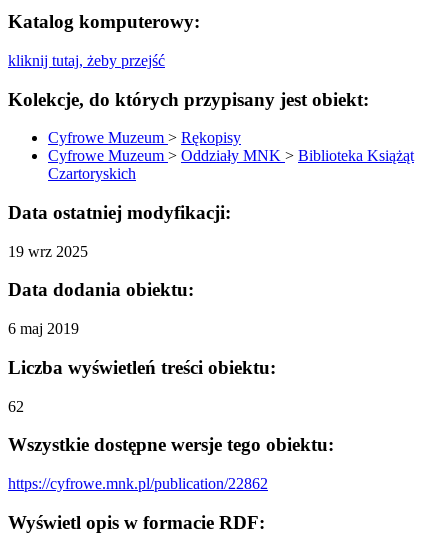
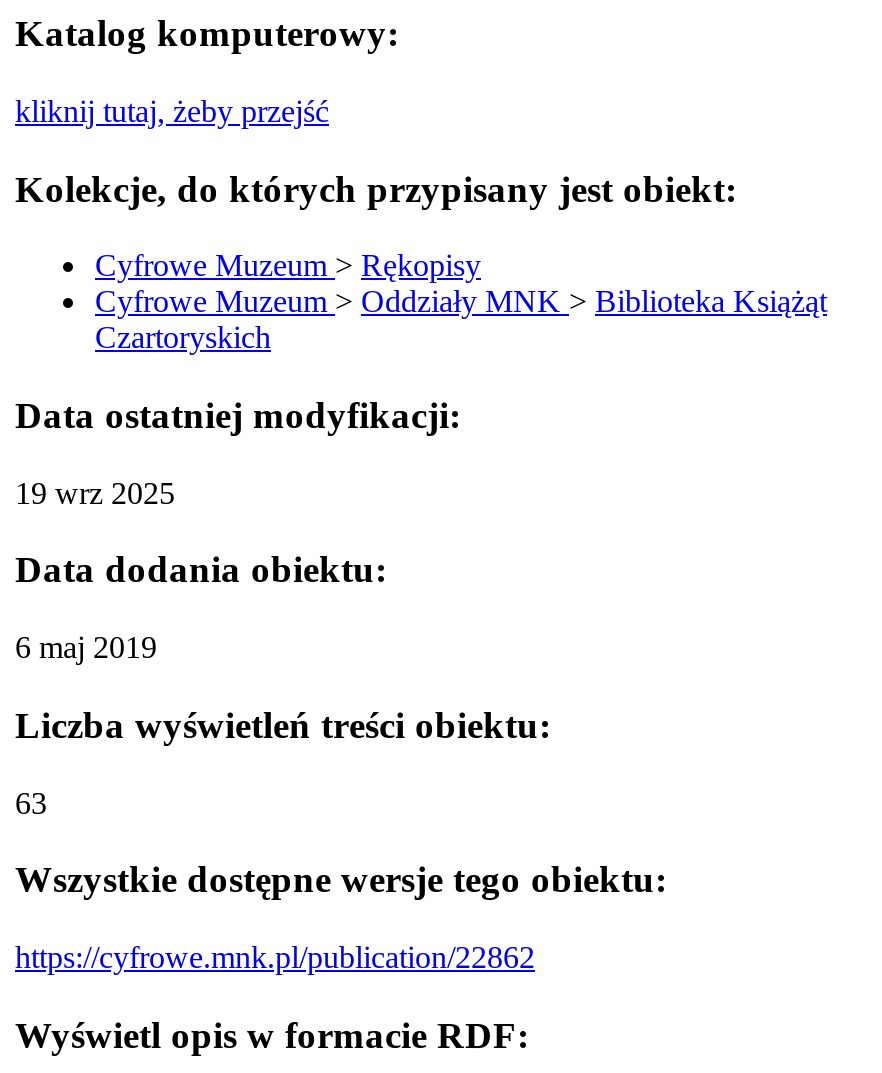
[8,397,24,414] 62 -> [15,785,47,819] 63

